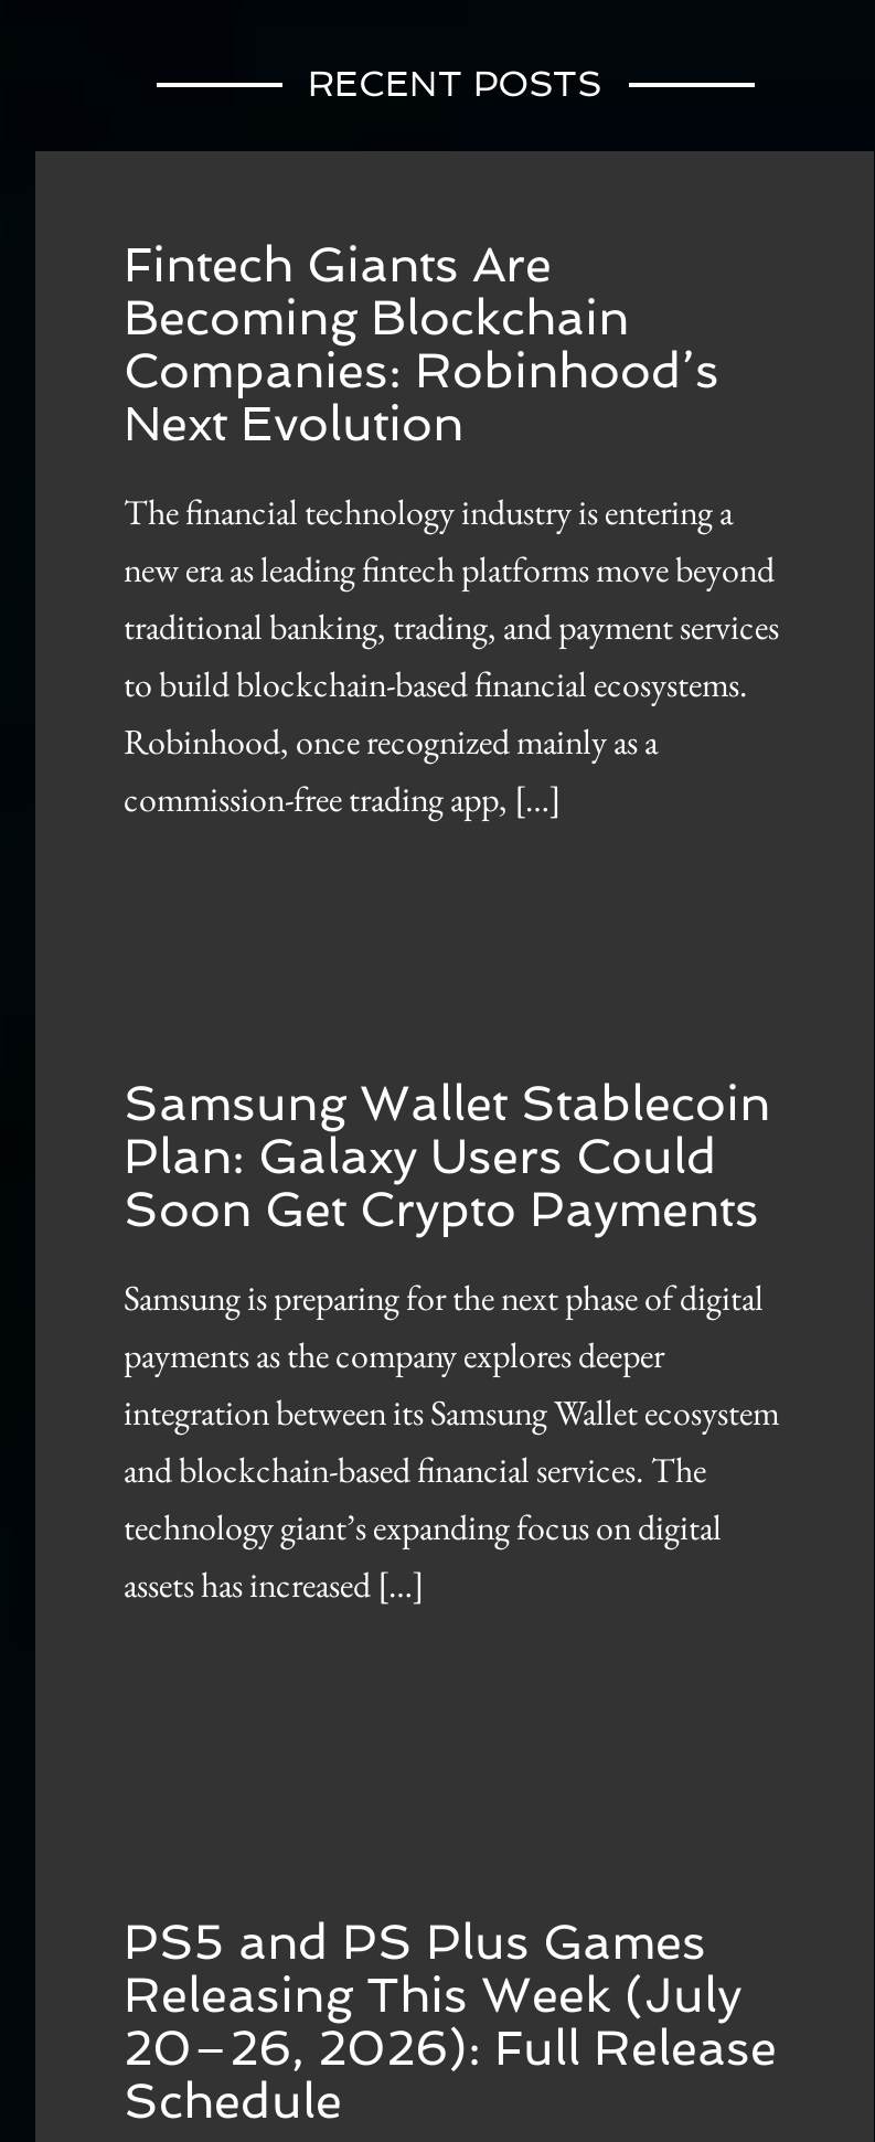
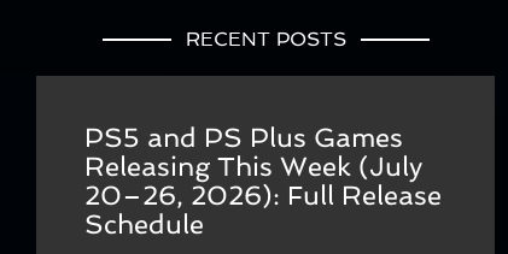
[124,235,779,823] Fintech Giants Are | Becoming Blockchain | Companies: Robinhood’s | Next Evolution | The financial technology industry is entering a | new era as leading fintech platforms move beyond | traditional banking, trading, and payment services | to build blockchain-based financial ecosystems. | Robinhood, once recognized mainly as a | commission-free trading app, […] -> none
[124,1074,779,1608] Samsung Wallet Stablecoin | Plan: Galaxy Users Could | Soon Get Crypto Payments | Samsung is preparing for the next phase of digital | payments as the company explores deeper | integration between its Samsung Wallet ecosystem | and blockchain-based financial services. The | technology giant’s expanding focus on digital | assets has increased […] -> none

